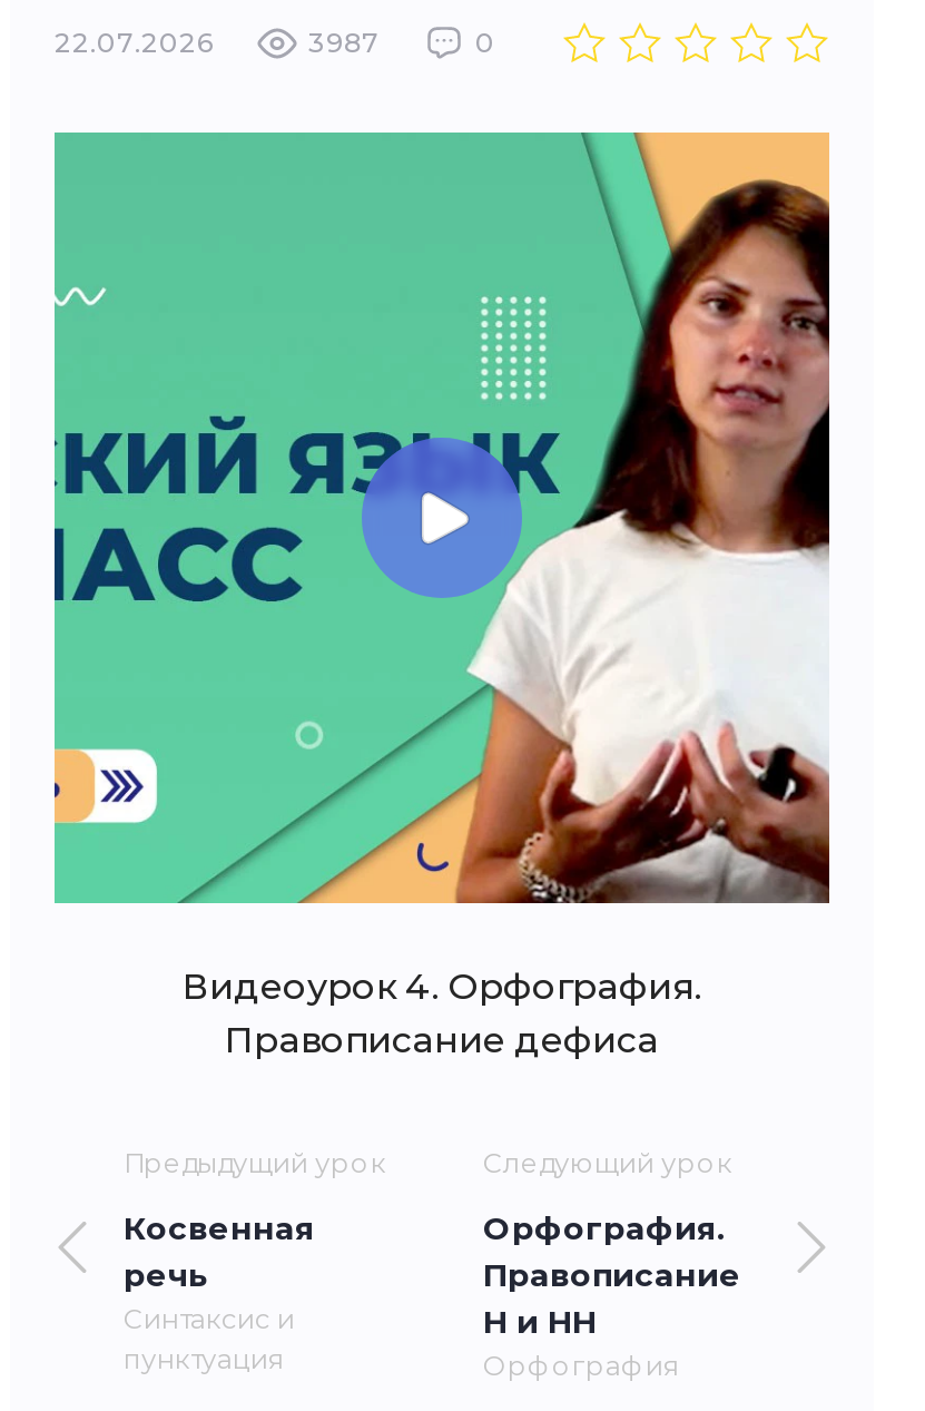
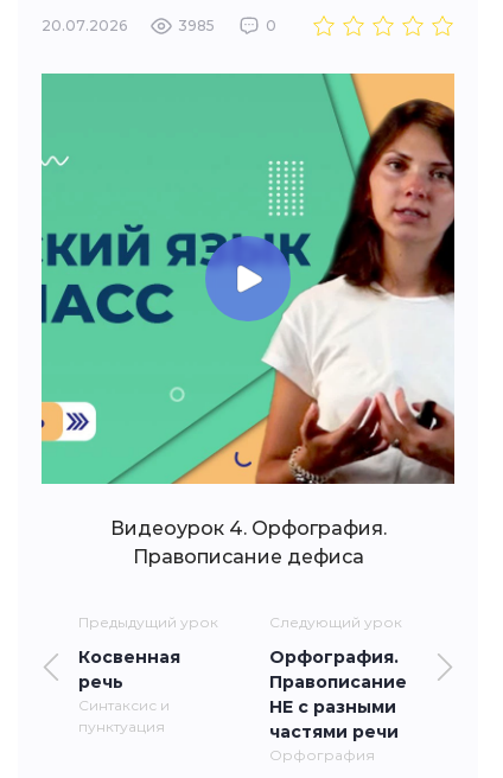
[55,25,213,59] 22.07.2026 -> [42,16,127,34] 20.07.2026
[308,25,380,59] 3987 -> [178,16,215,34] 3985
[483,1301,597,1342] Н и НН -> [270,696,399,742] НЕ с разными | частями речи

